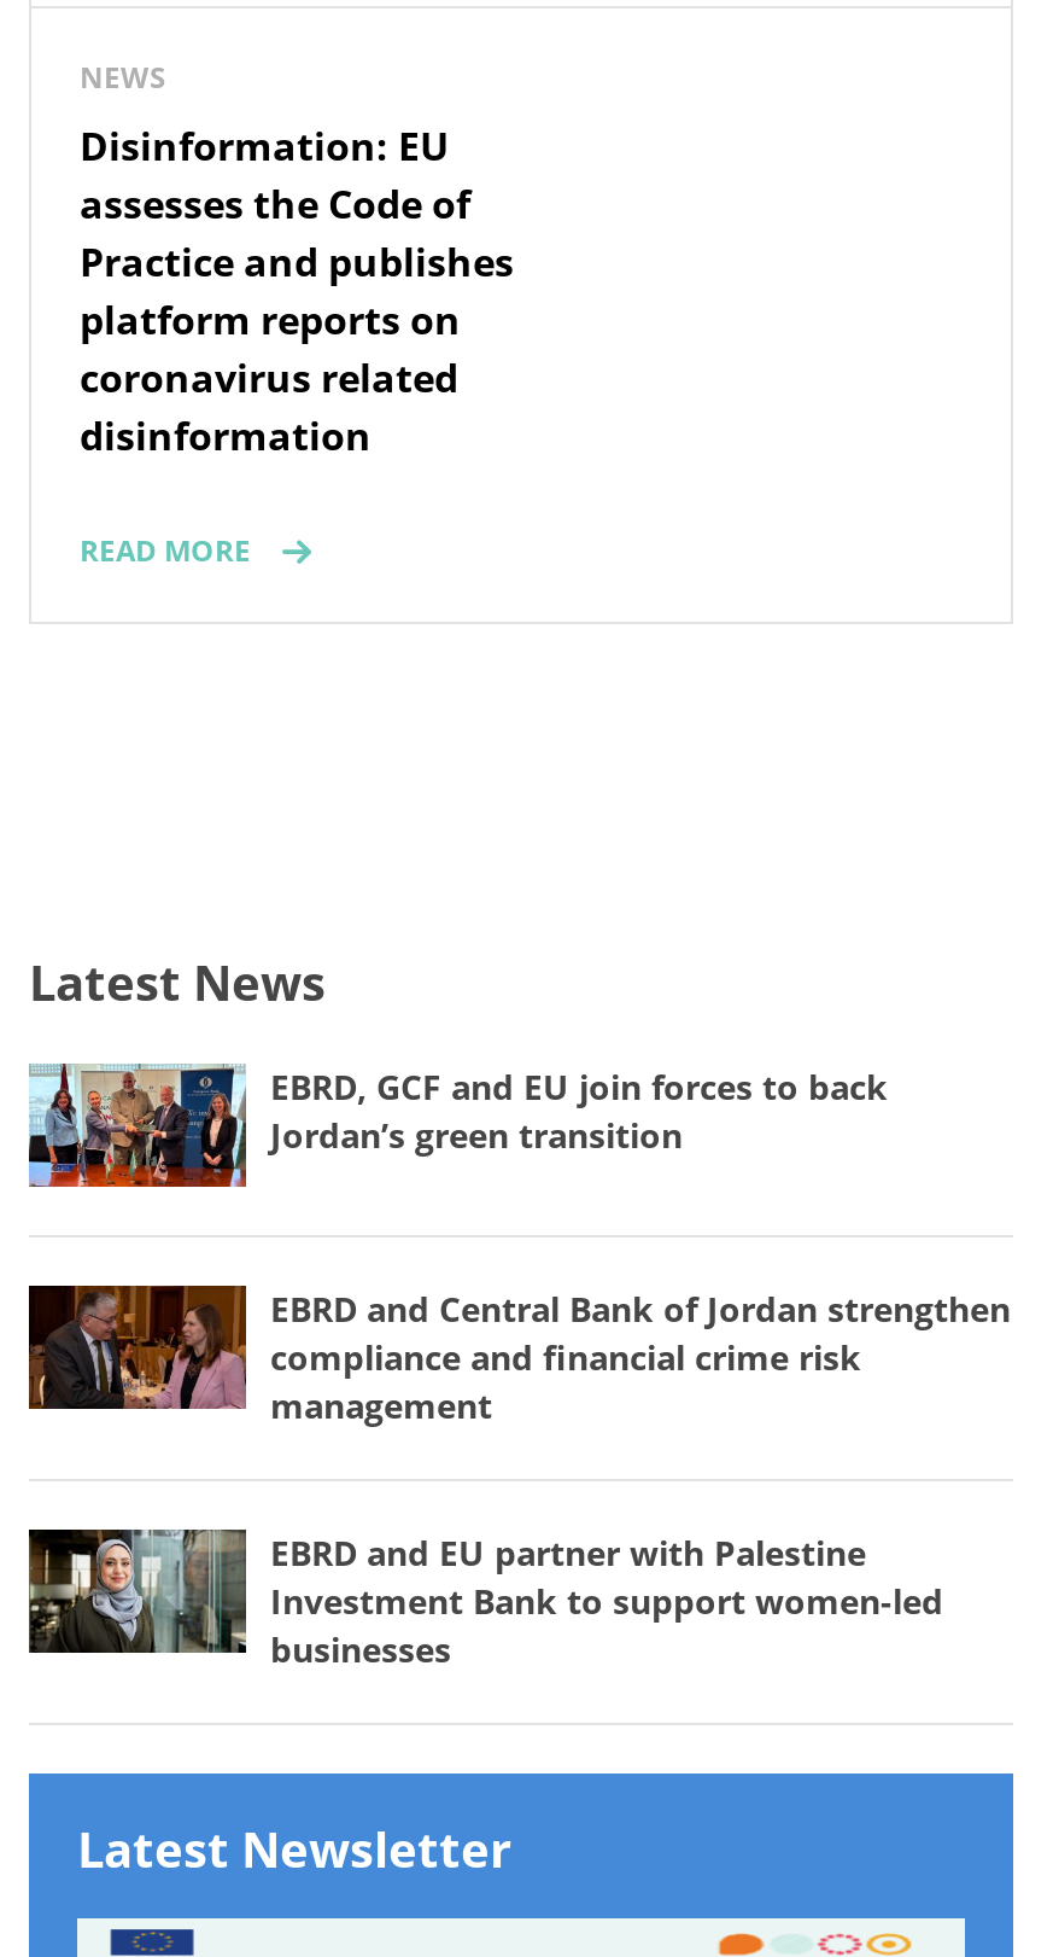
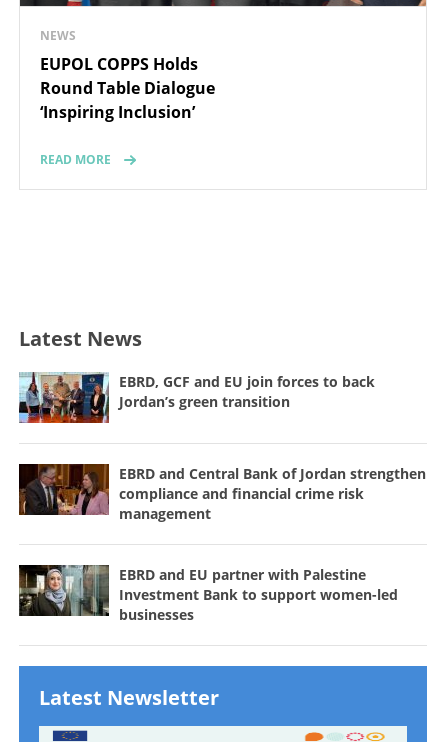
[80,121,514,464] Disinformation: EU | assesses the Code of | Practice and publishes | platform reports on | coronavirus related | disinformation -> [40,53,215,123] EUPOL COPPS Holds | Round Table Dialogue | ‘Inspiring Inclusion’

